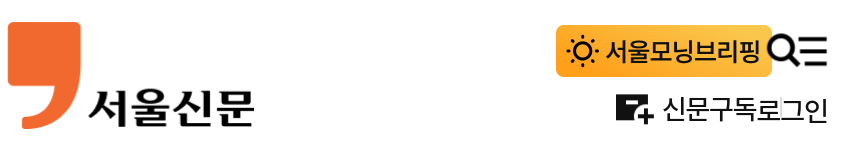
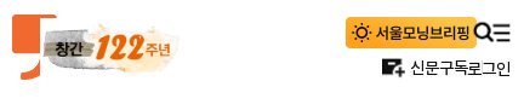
[12,21,268,129] [image] -> [39,18,172,79] [image]

